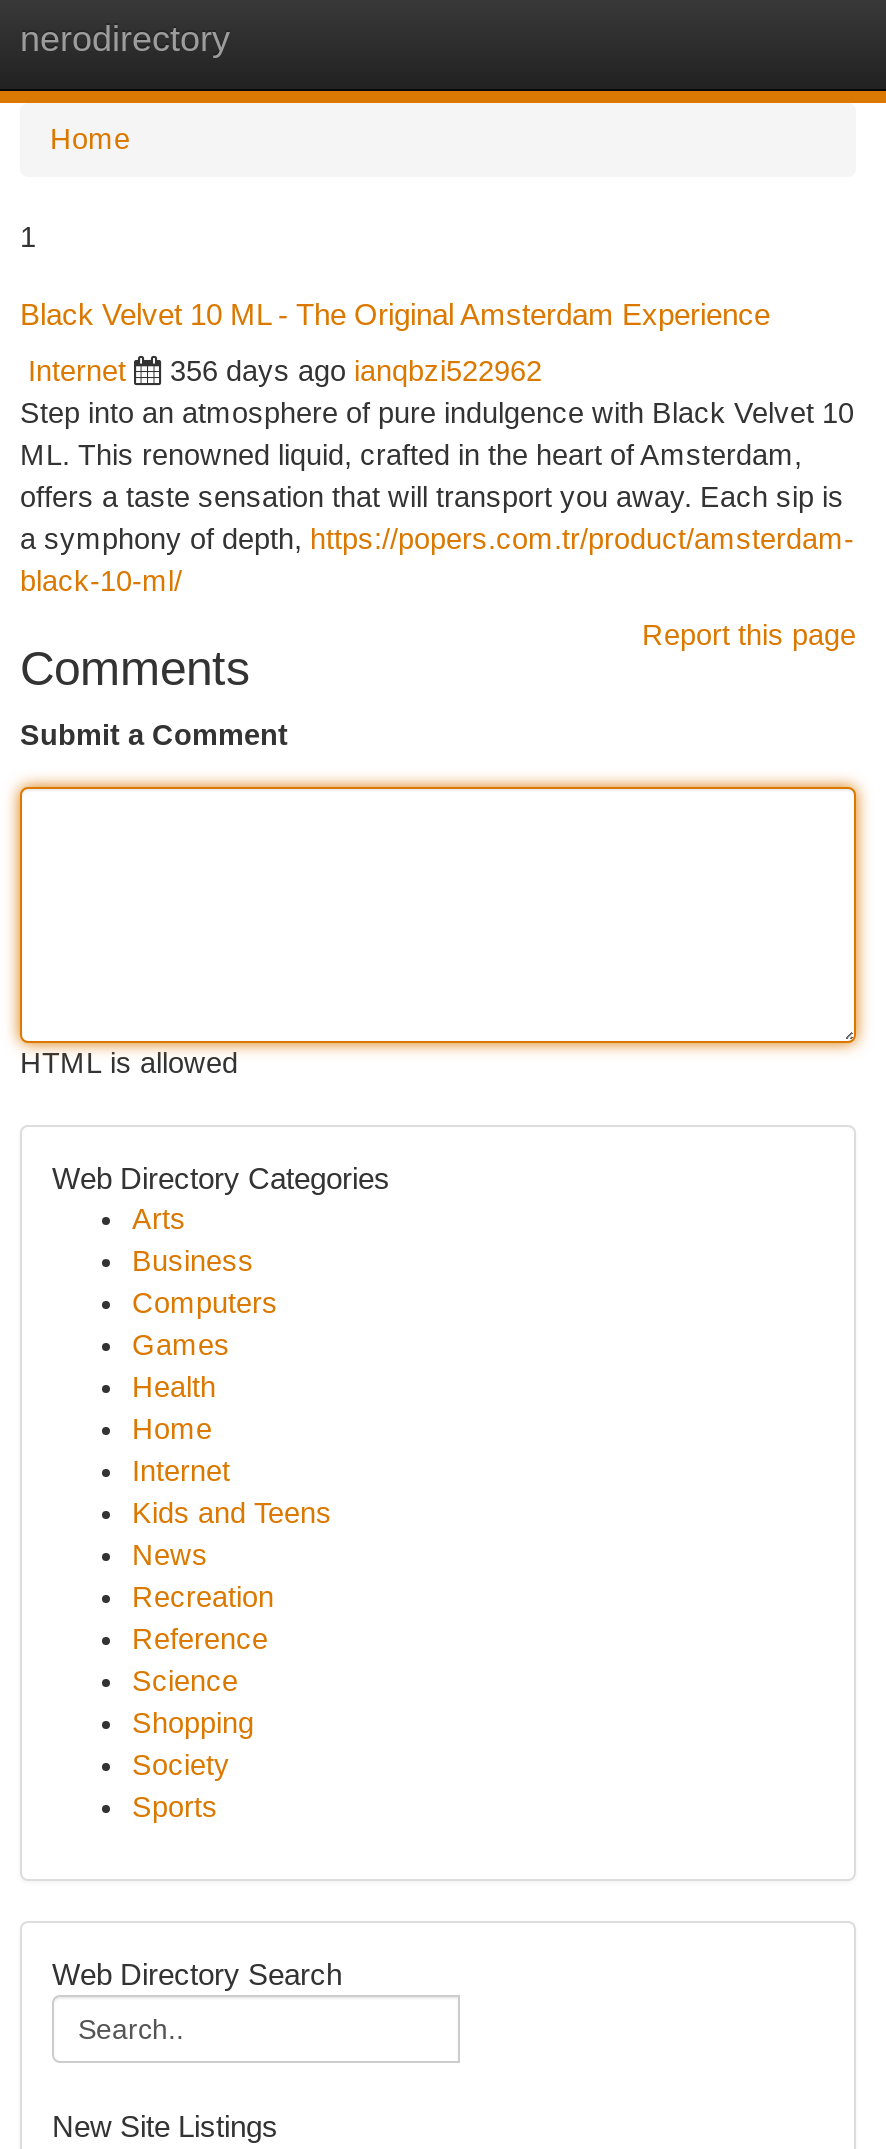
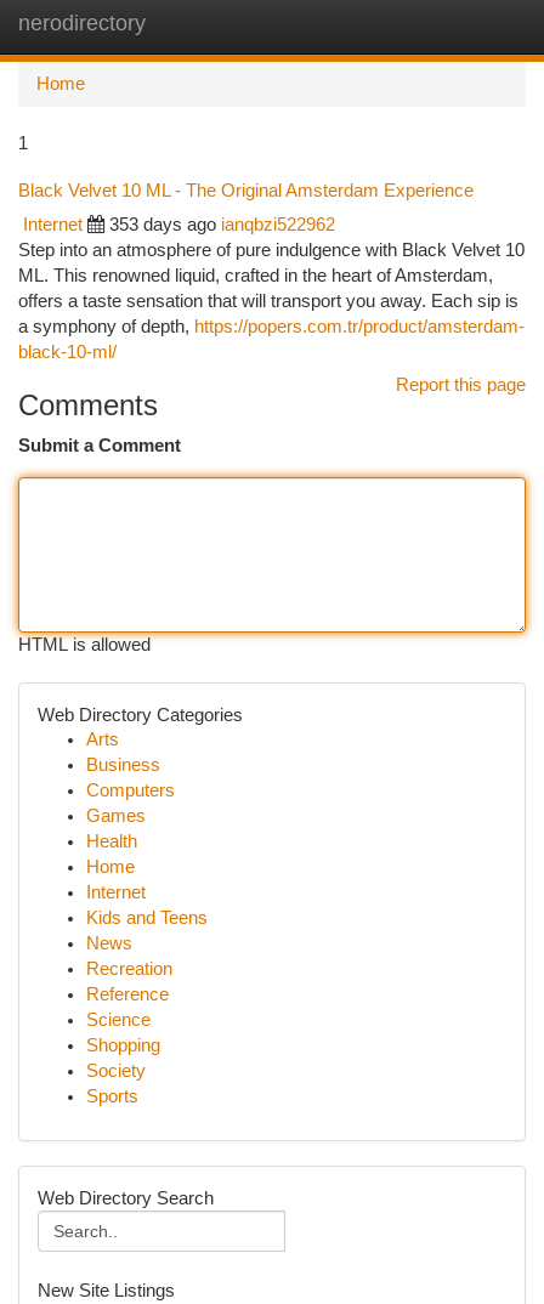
[170,355,542,387] 356 days ago ianqbzi522962 -> [109,215,335,234] 353 days ago ianqbzi522962

